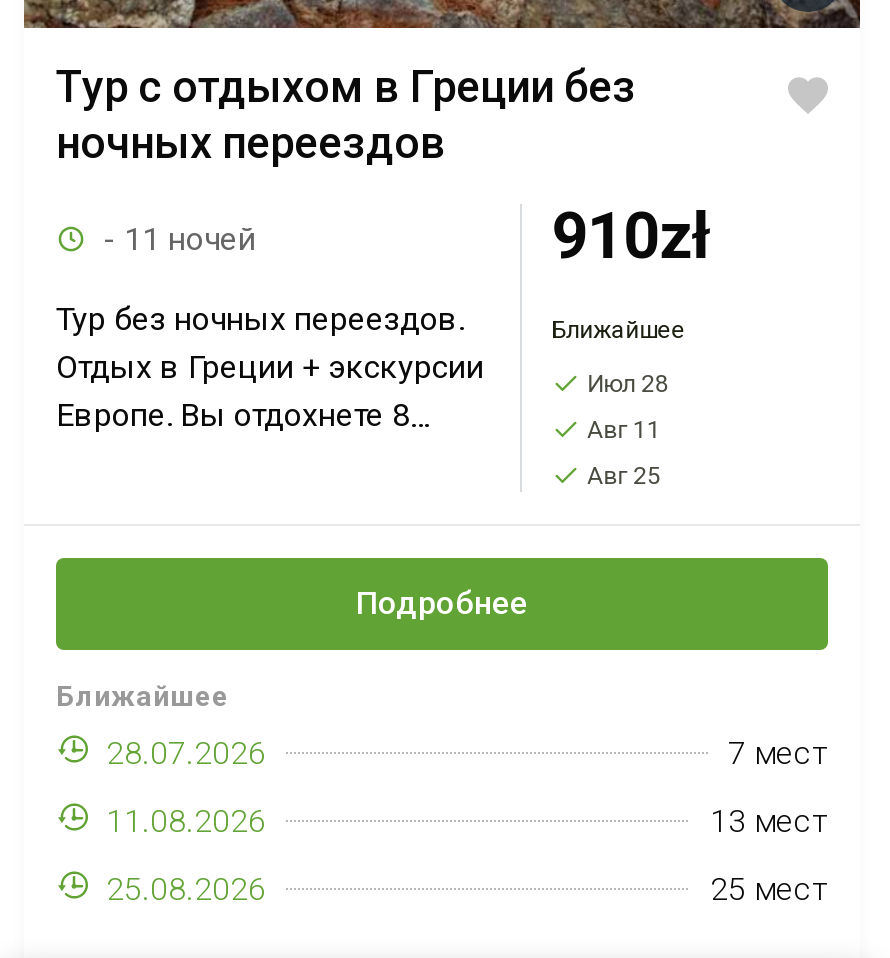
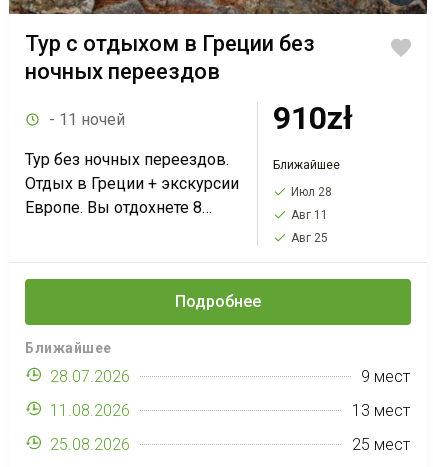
[728,733,826,771] 7 мест -> [361,367,410,386] 9 мест

